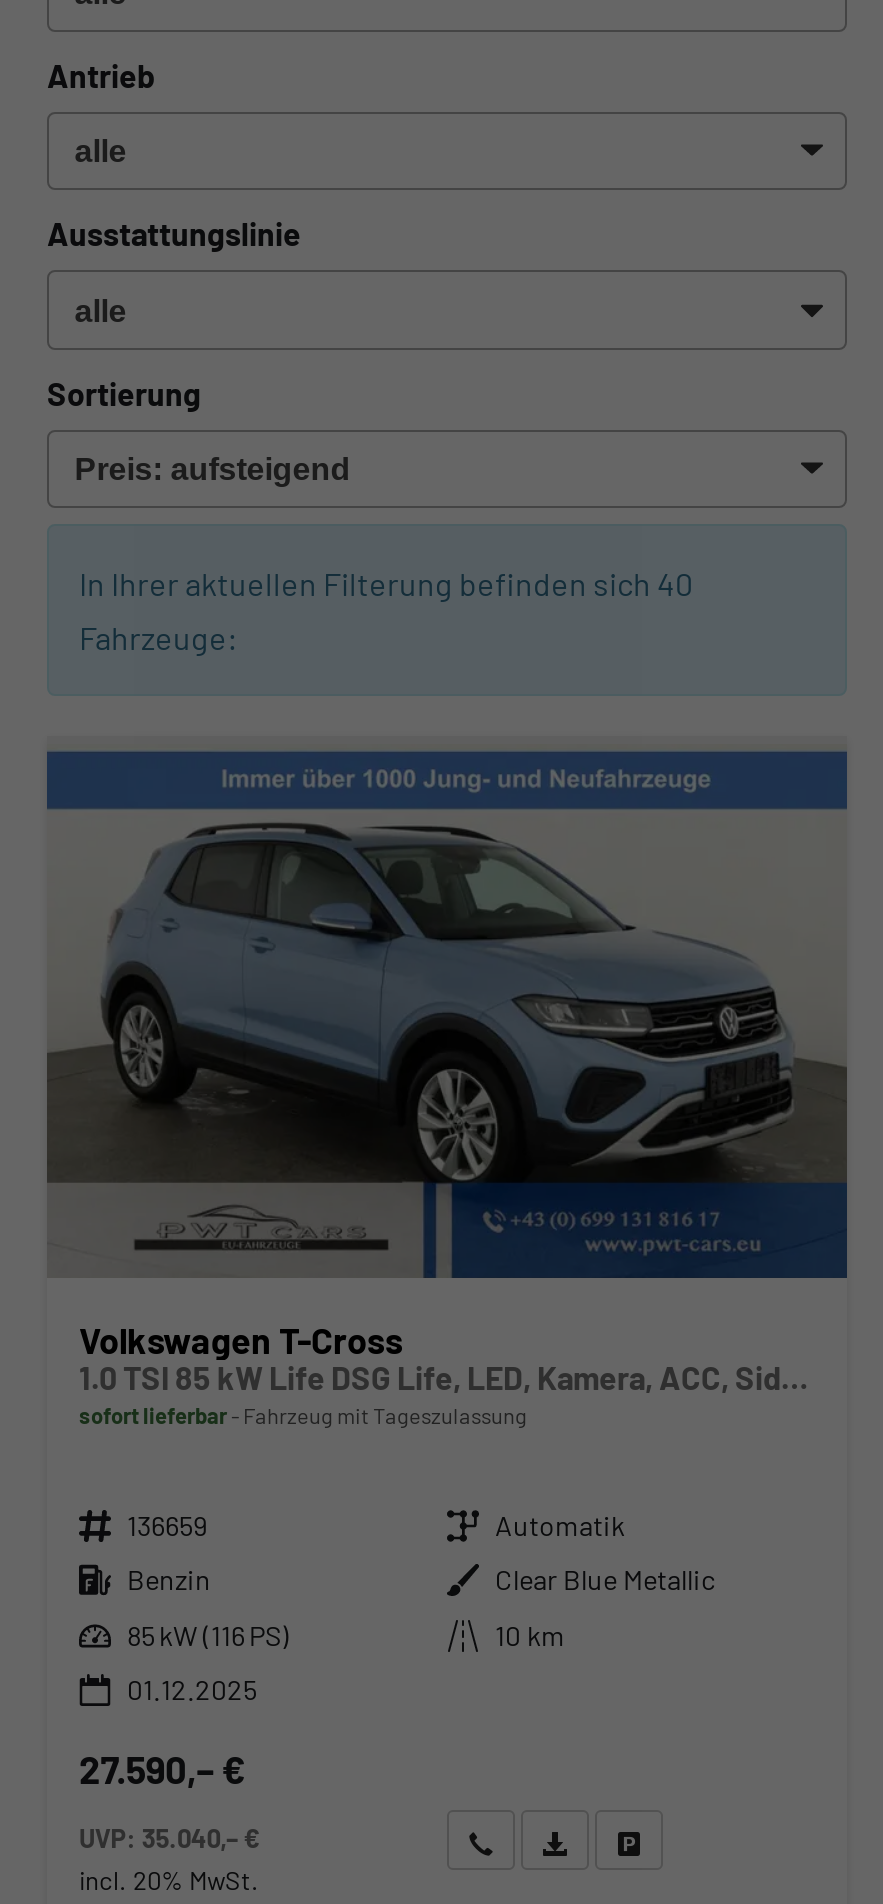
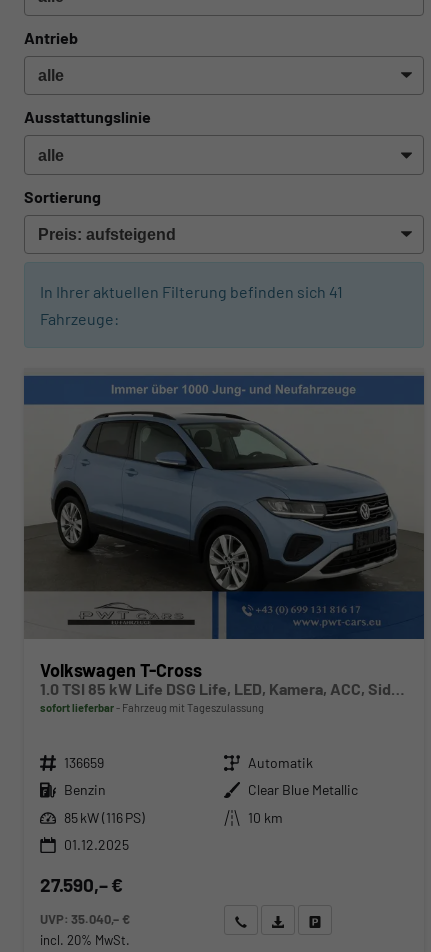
[79,565,693,603] In Ihrer aktuellen Filterung befinden sich 40 -> [40,282,343,301] In Ihrer aktuellen Filterung befinden sich 41

